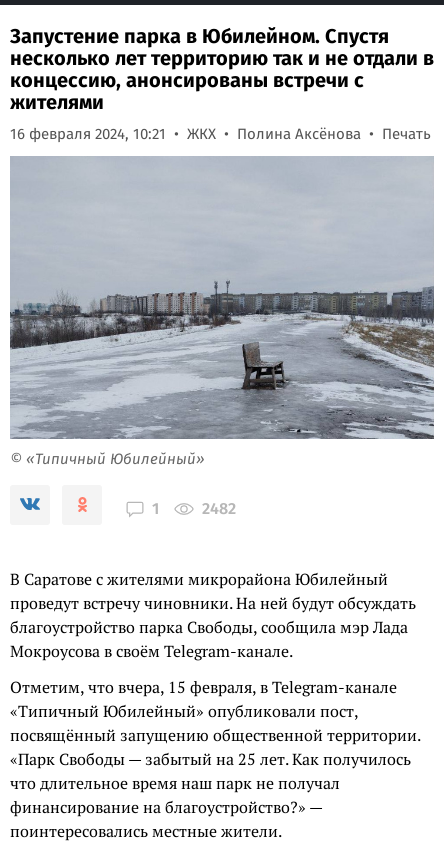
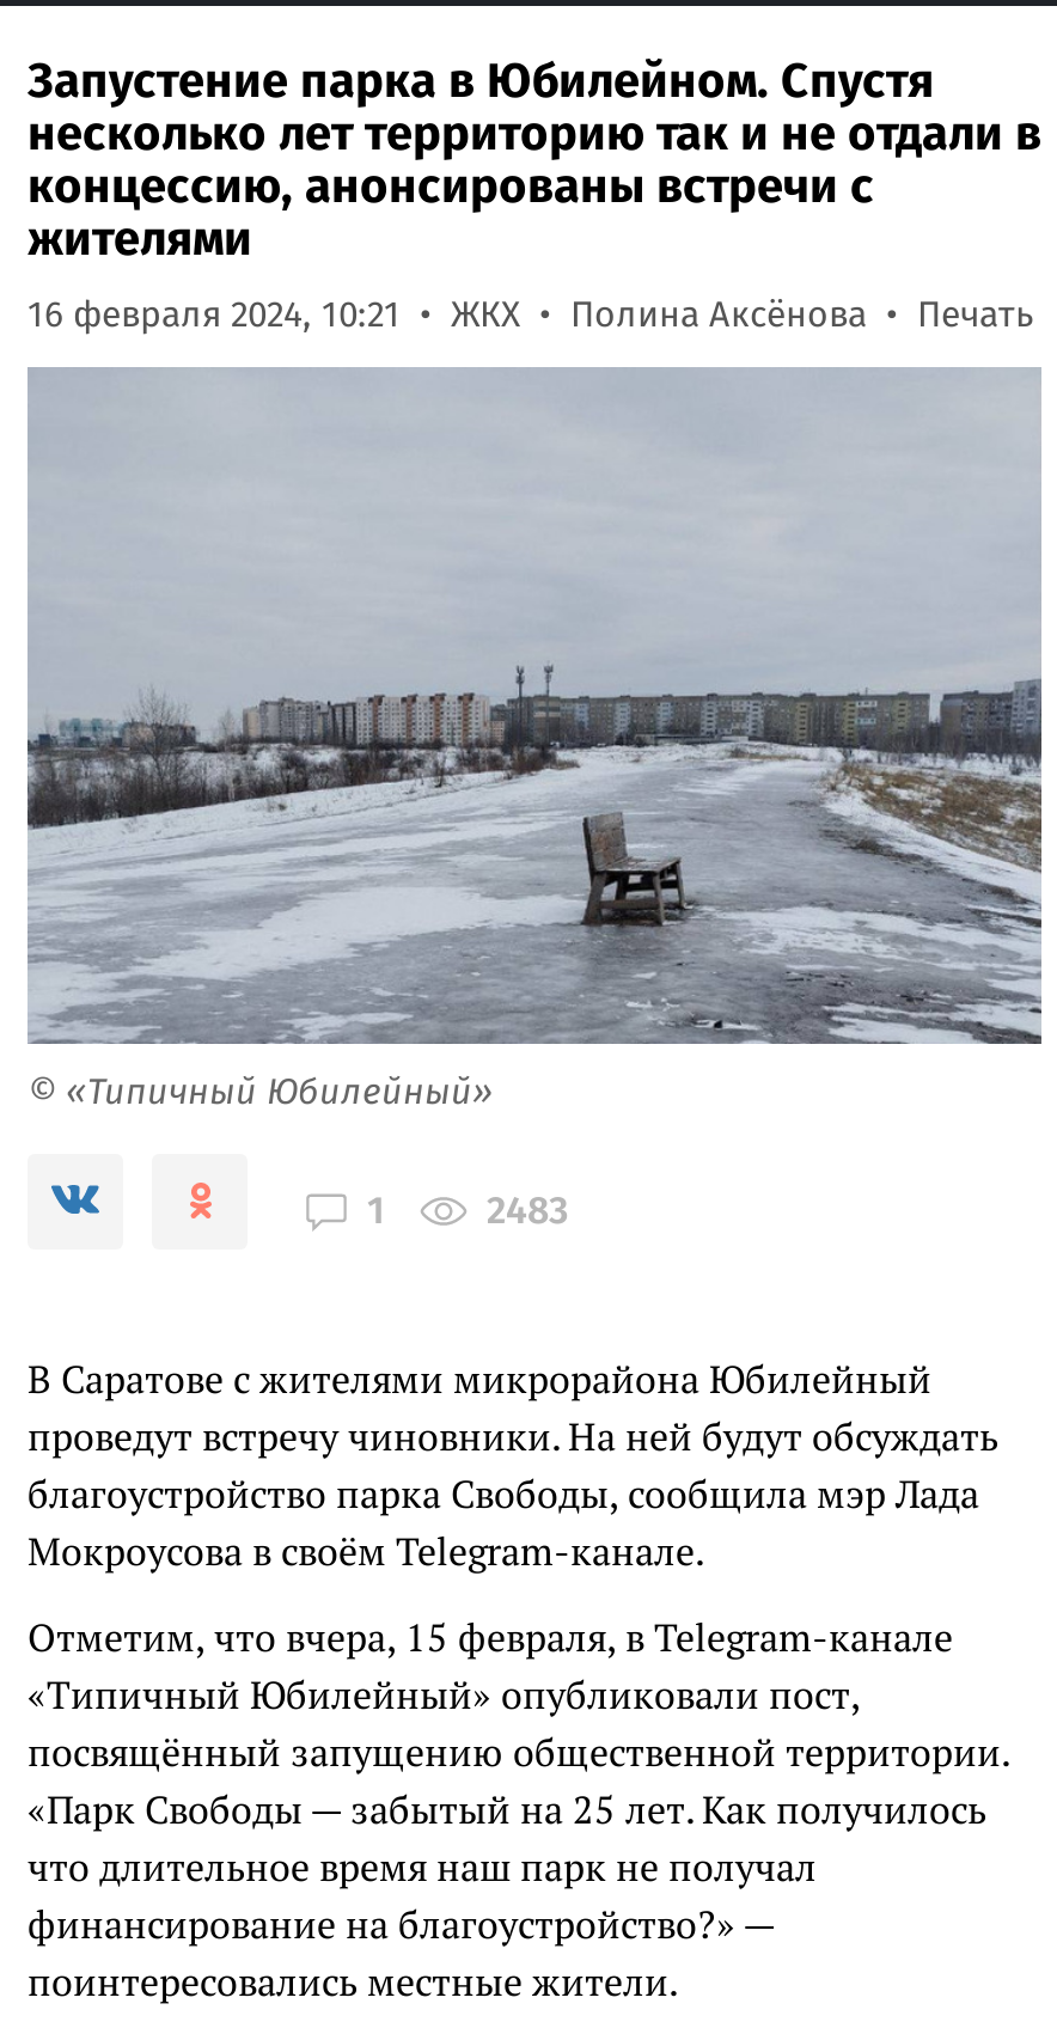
[202,499,236,518] 2482 -> [487,1187,568,1233] 2483

